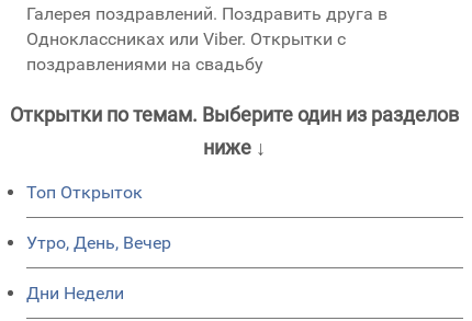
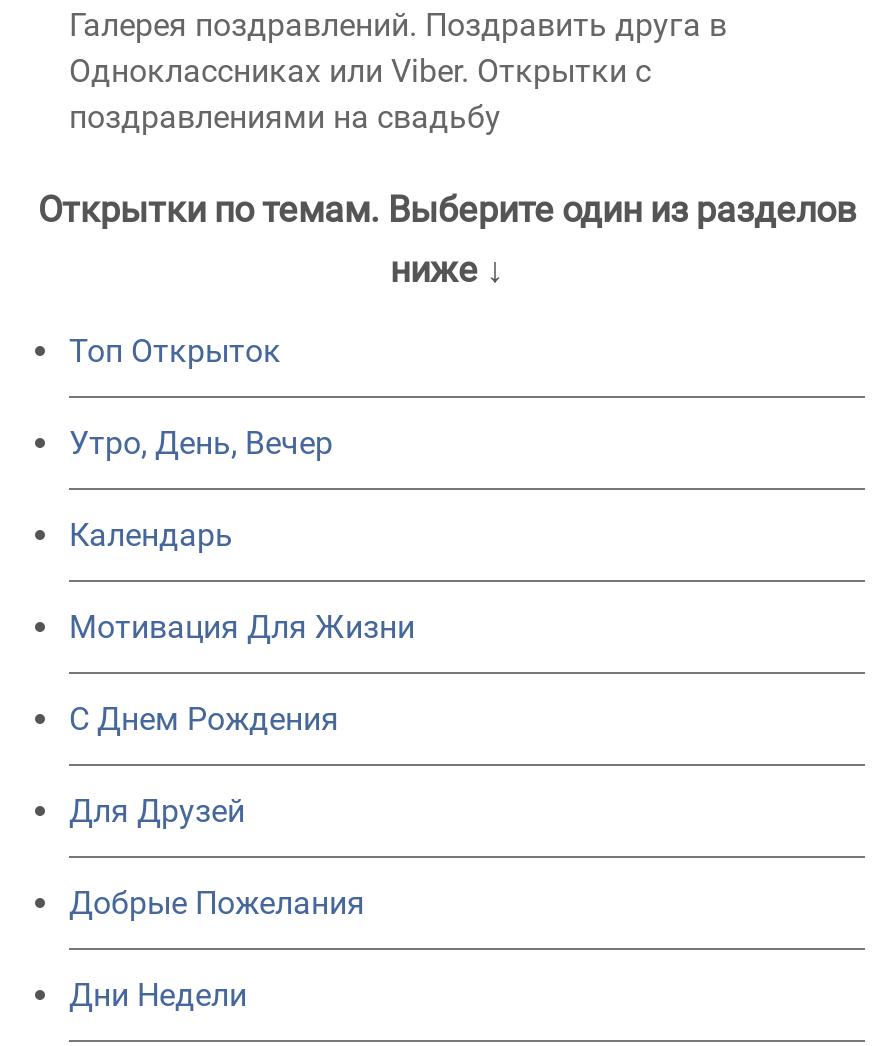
none -> [69,515,415,921] Календарь | Мотивация Для Жизни | C Днем Рождения | Для Друзей | Добрые Пожелания

